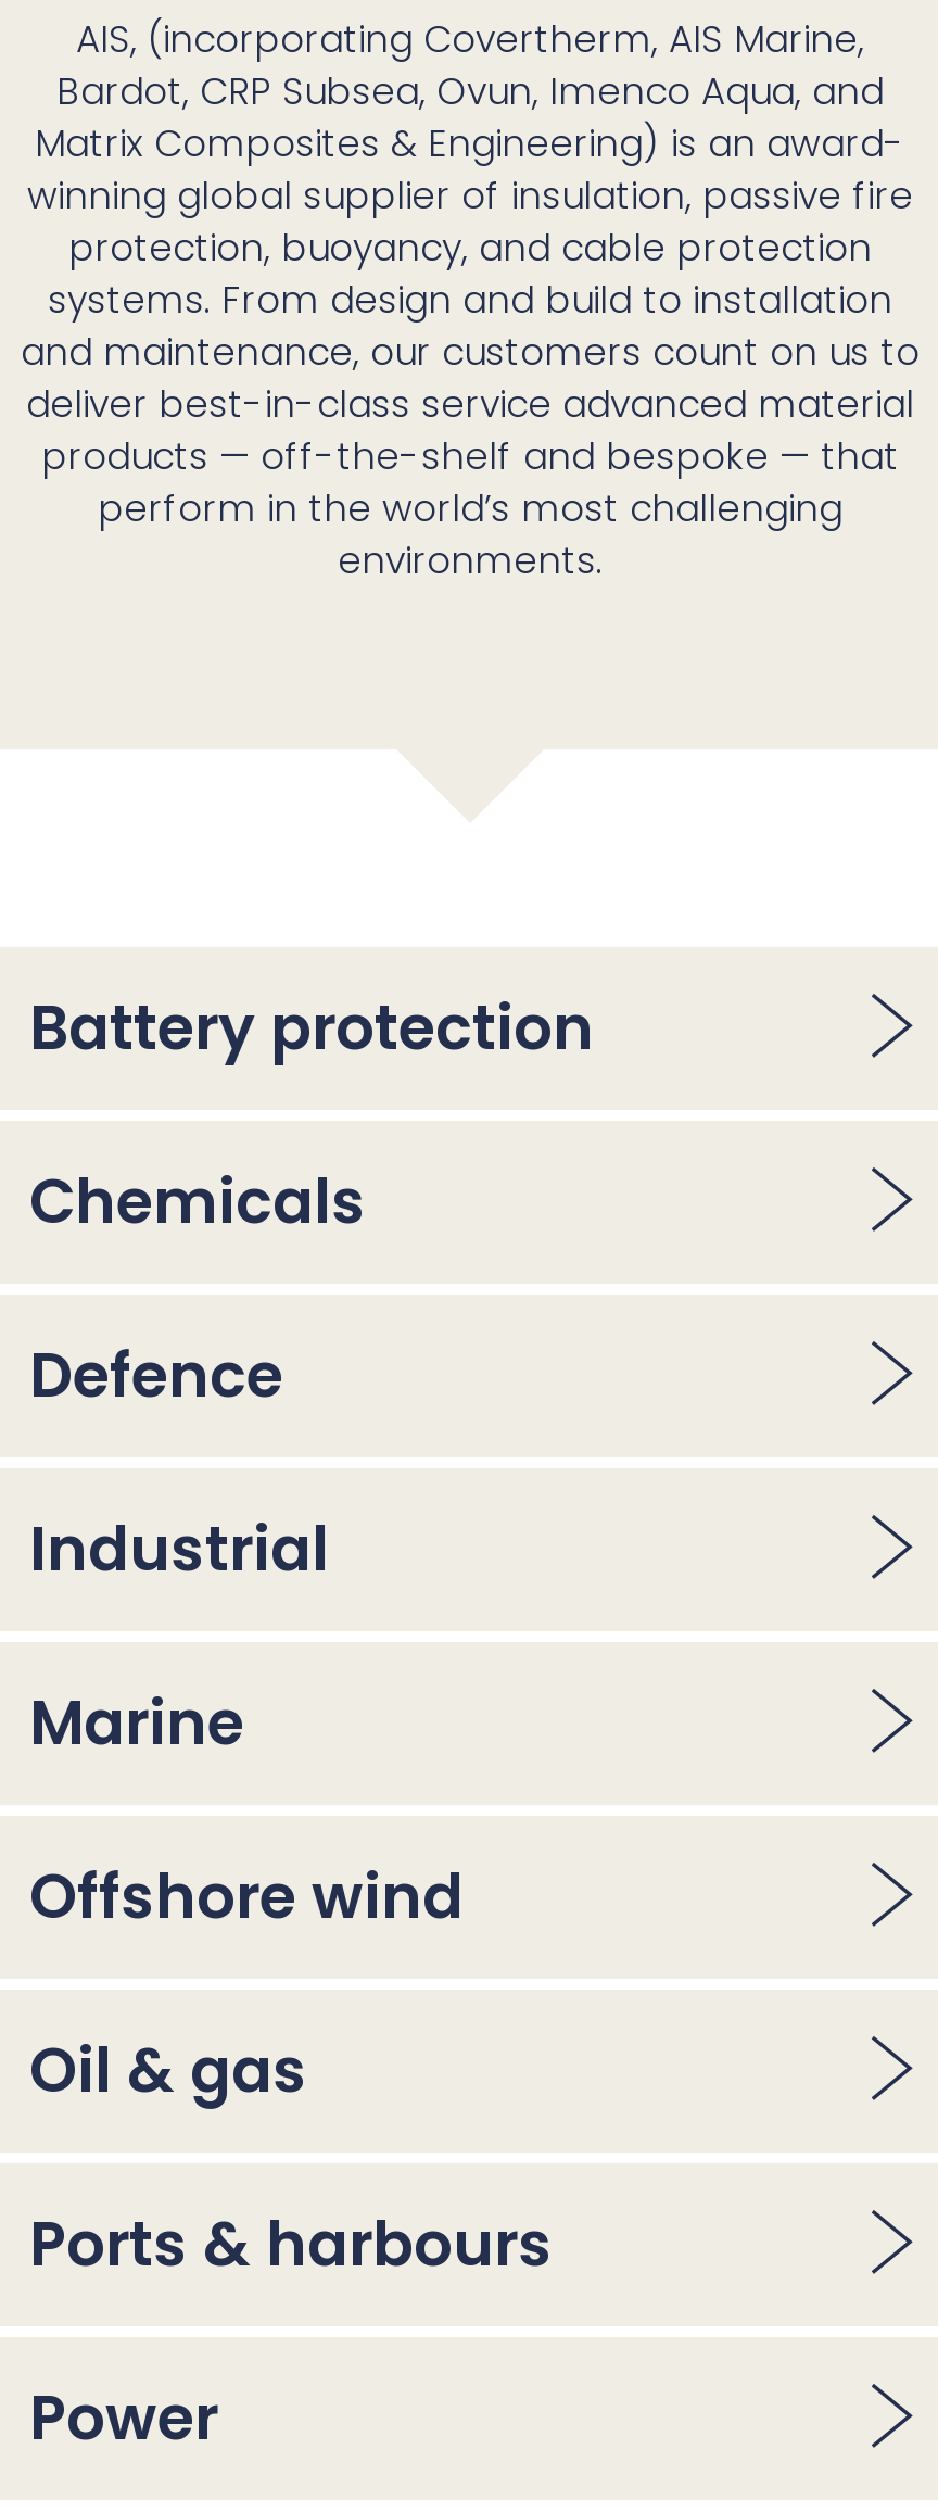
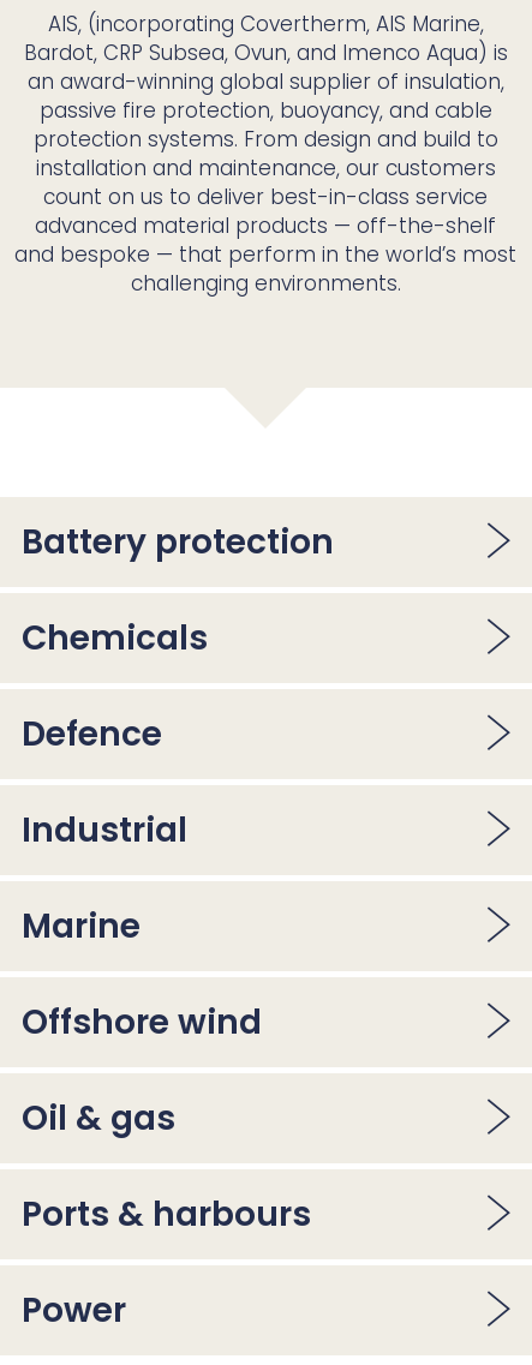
[21,66,920,588] Bardot, CRP Subsea, Ovun, Imenco Aqua, and | Matrix Composites & Engineering) is an award- | winning global supplier of insulation, passive fire | protection, buoyancy, and cable protection | systems. From design and build to installation | and maintenance, our customers count on us to | deliver best-in-class service advanced material | products — off-the-shelf and bespoke — that | perform in the world’s most challenging | environments. -> [14,38,516,298] Bardot, CRP Subsea, Ovun, and Imenco Aqua) is | an award-winning global supplier of insulation, | passive fire protection, buoyancy, and cable | protection systems. From design and build to | installation and maintenance, our customers | count on us to deliver best-in-class service | advanced material products — off-the-shelf | and bespoke — that perform in the world’s most | challenging environments.

